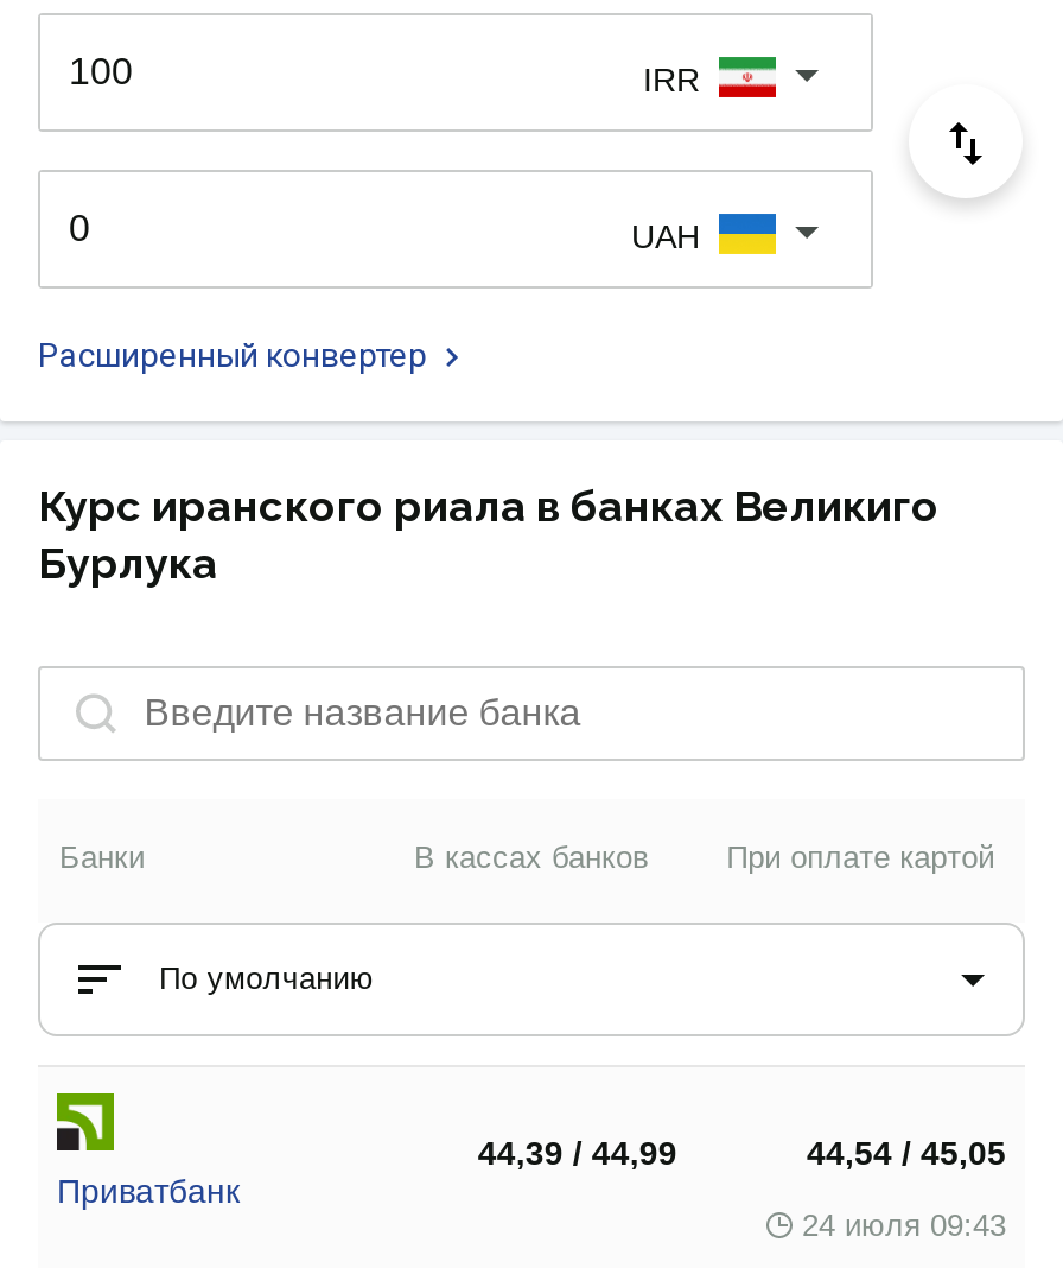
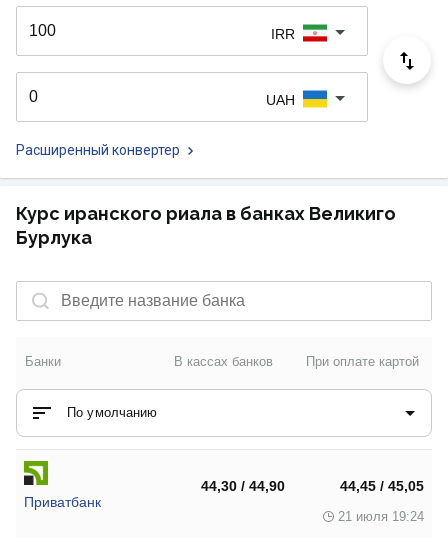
[478,1134,677,1172] 44,39 / 44,99 -> [201,478,285,494] 44,30 / 44,90
[807,1134,1006,1172] 44,54 / 45,05 -> [340,478,424,494] 44,45 / 45,05
[802,1207,1006,1243] 24 июля 09:43 -> [338,509,424,524] 21 июля 19:24

